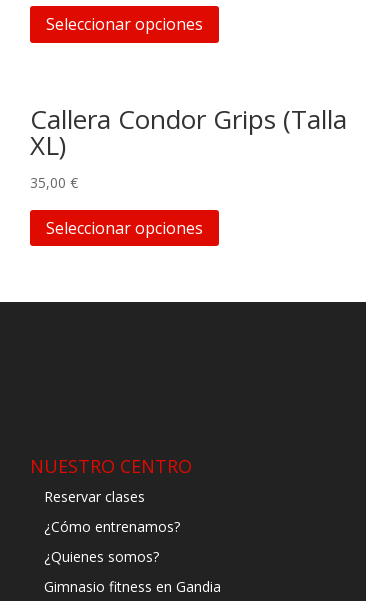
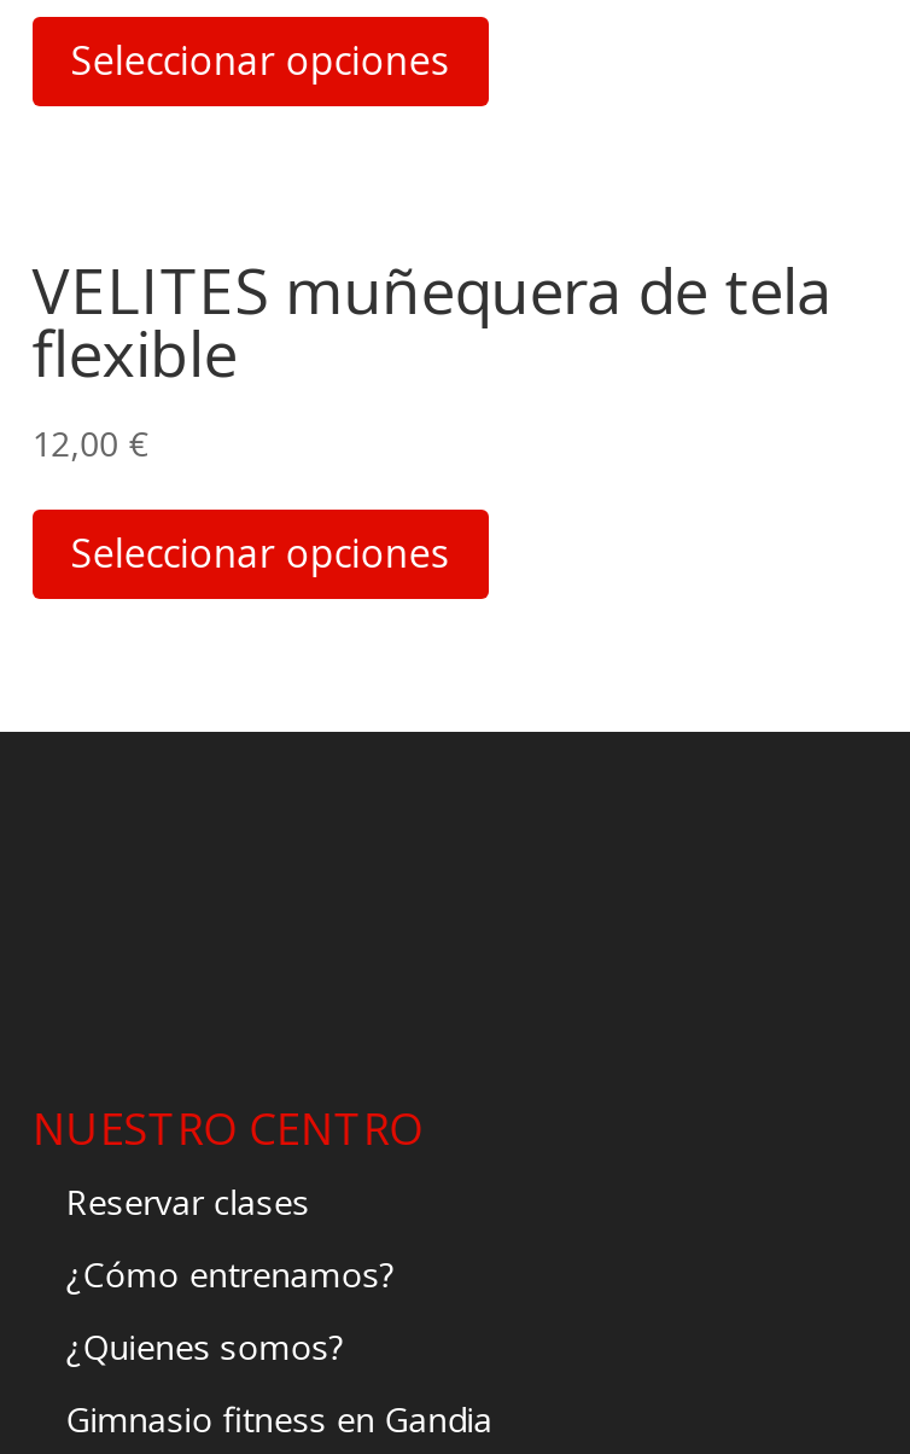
[30,101,347,192] Callera Condor Grips (Talla | XL) | 35,00 € -> [32,247,831,467] VELITES muñequera de tela | flexible | 12,00 €

